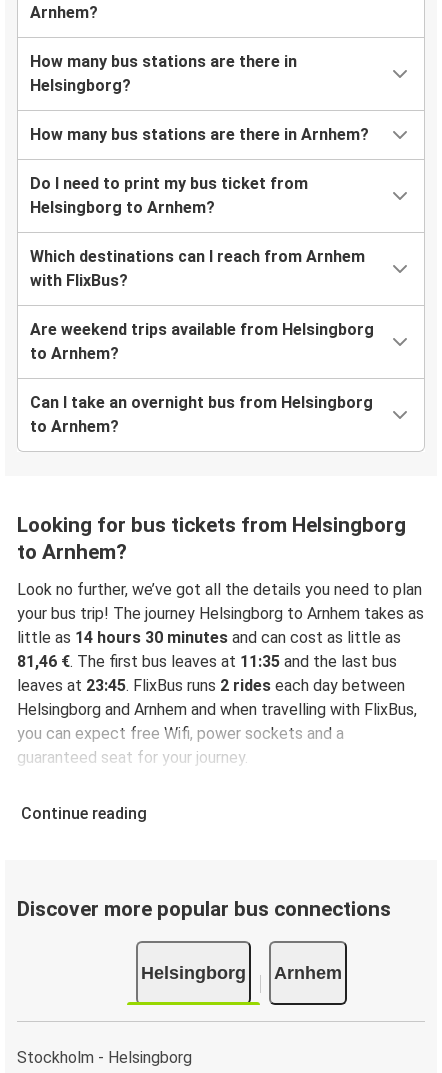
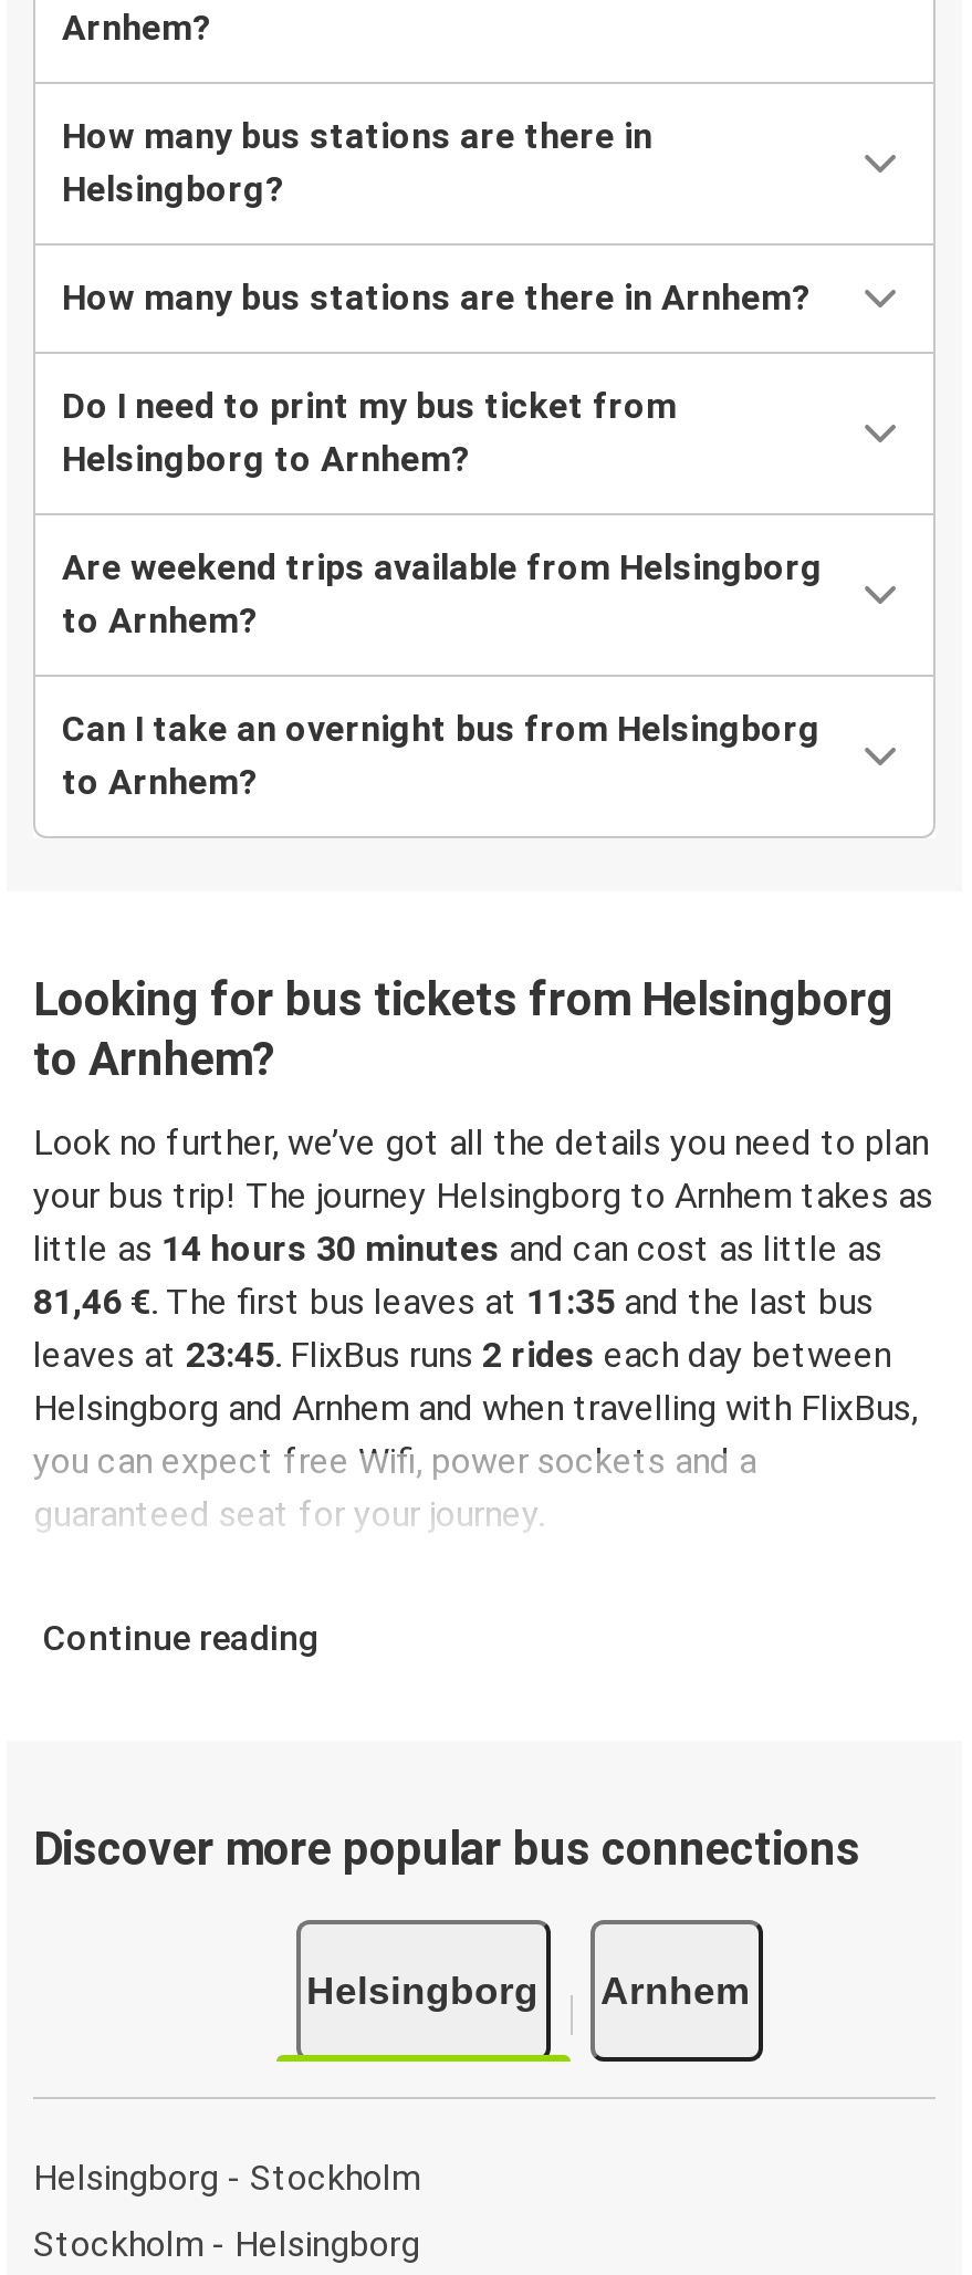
[30,247,365,290] Which destinations can I reach from Arnhem | with FlixBus? -> none
moved [17,320,424,982] -> [33,547,933,2012]: Are weekend trips available from Helsingborg | to Arnhem? | Can I take an overnight bus from Helsingborg | ... | Helsingborg | Arnhem
none -> [33,2156,420,2198] Helsingborg - Stockholm

